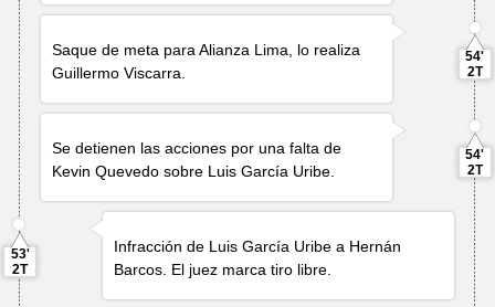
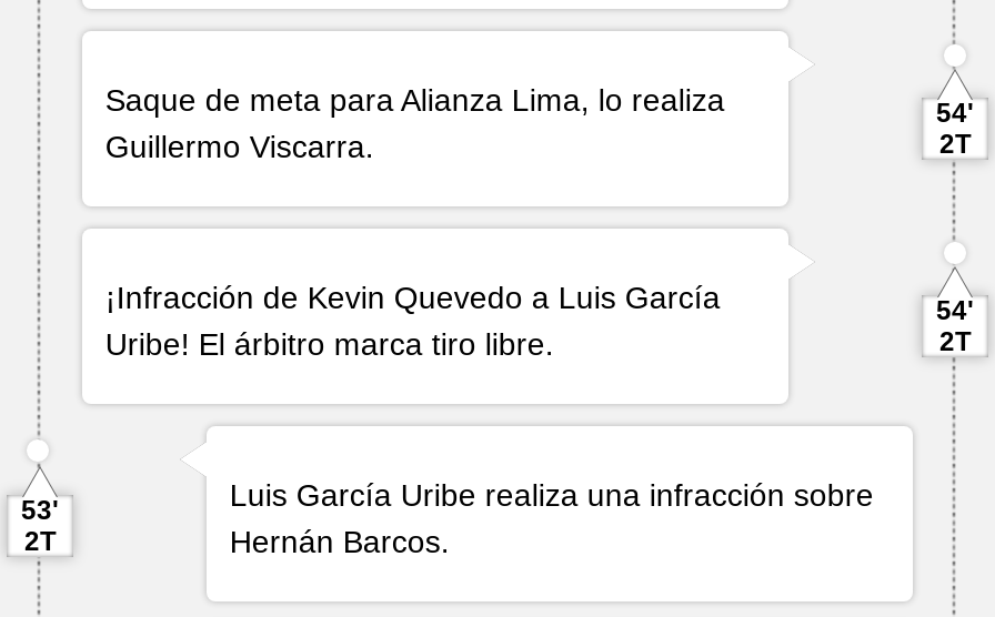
[52,139,342,180] Se detienen las acciones por una falta de | Kevin Quevedo sobre Luis García Uribe. -> [105,280,720,362] ¡Infracción de Kevin Quevedo a Luis García | Uribe! El árbitro marca tiro libre.
[114,237,401,278] Infracción de Luis García Uribe a Hernán | Barcos. El juez marca tiro libre. -> [229,477,874,559] Luis García Uribe realiza una infracción sobre | Hernán Barcos.

